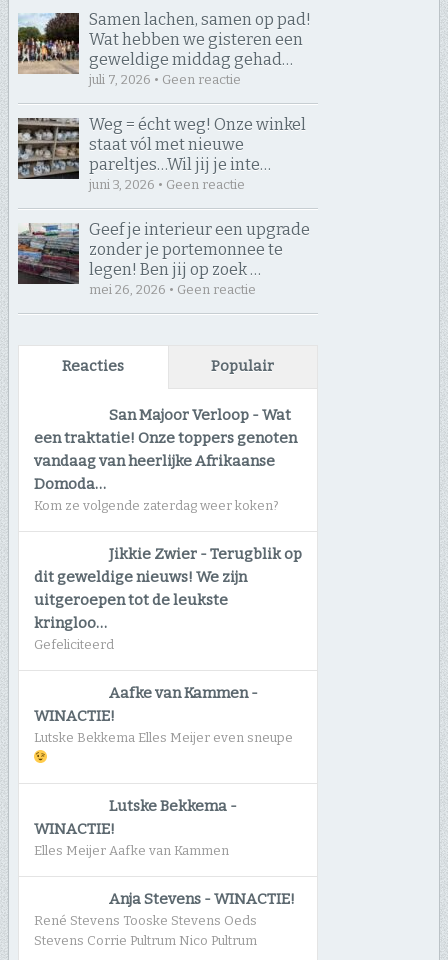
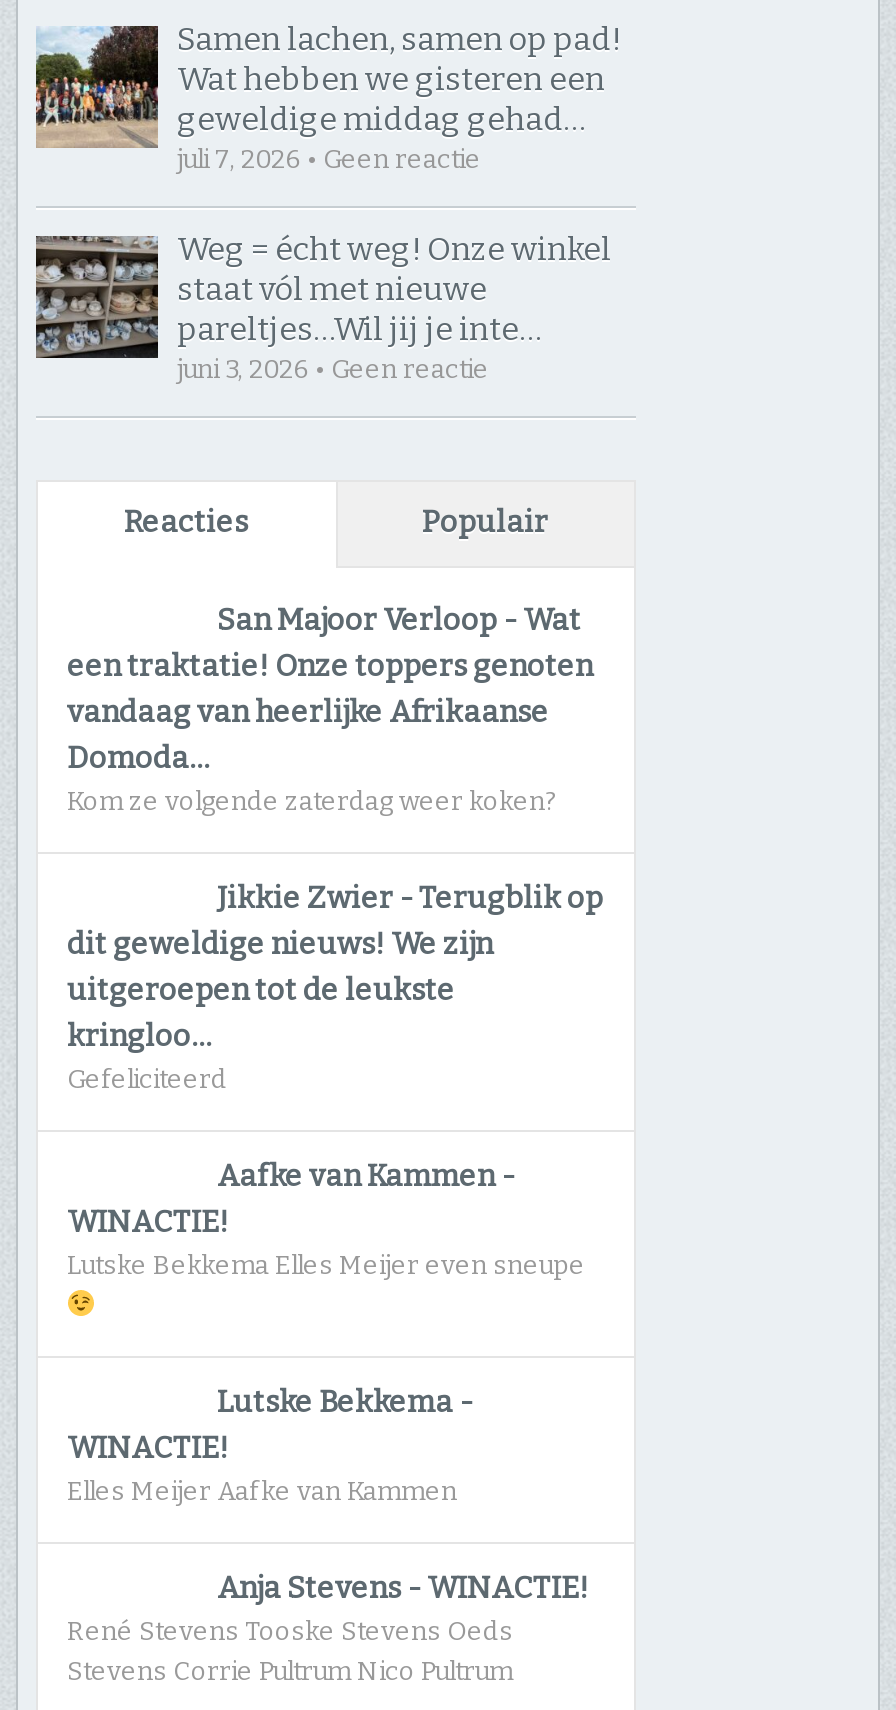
[18,220,309,297] [image] | Geef je interieur een upgrade | zonder je portemonnee te | legen! Ben jij op zoek … | mei 26, 2026 • Geen reactie -> none

